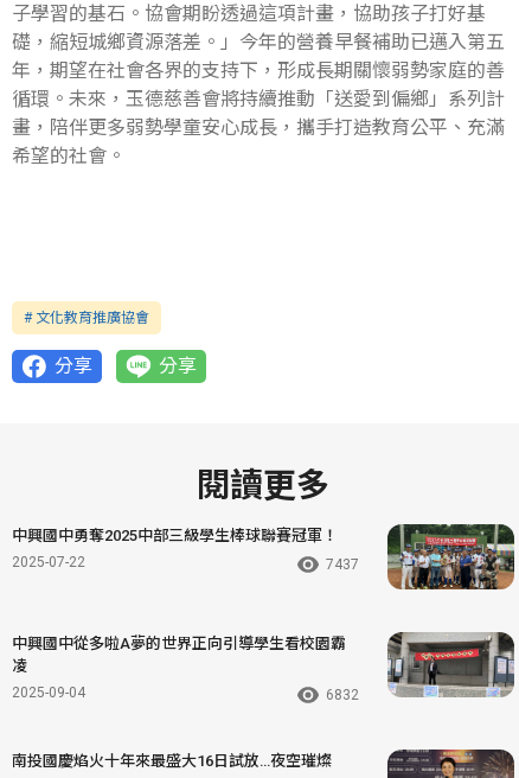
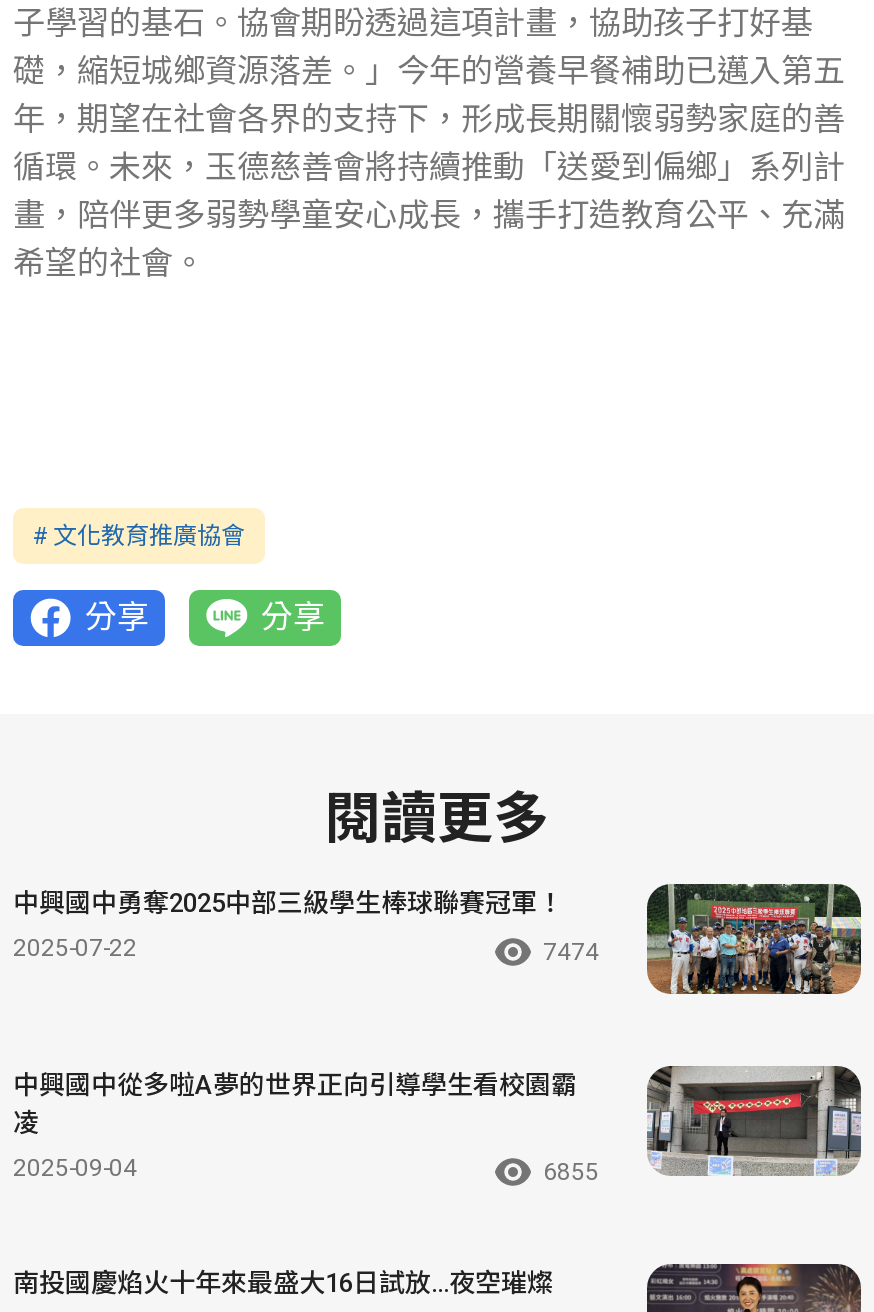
[326,556,359,573] 7437 -> [543,938,599,966] 7474
[326,687,359,703] 6832 -> [543,1158,599,1186] 6855

